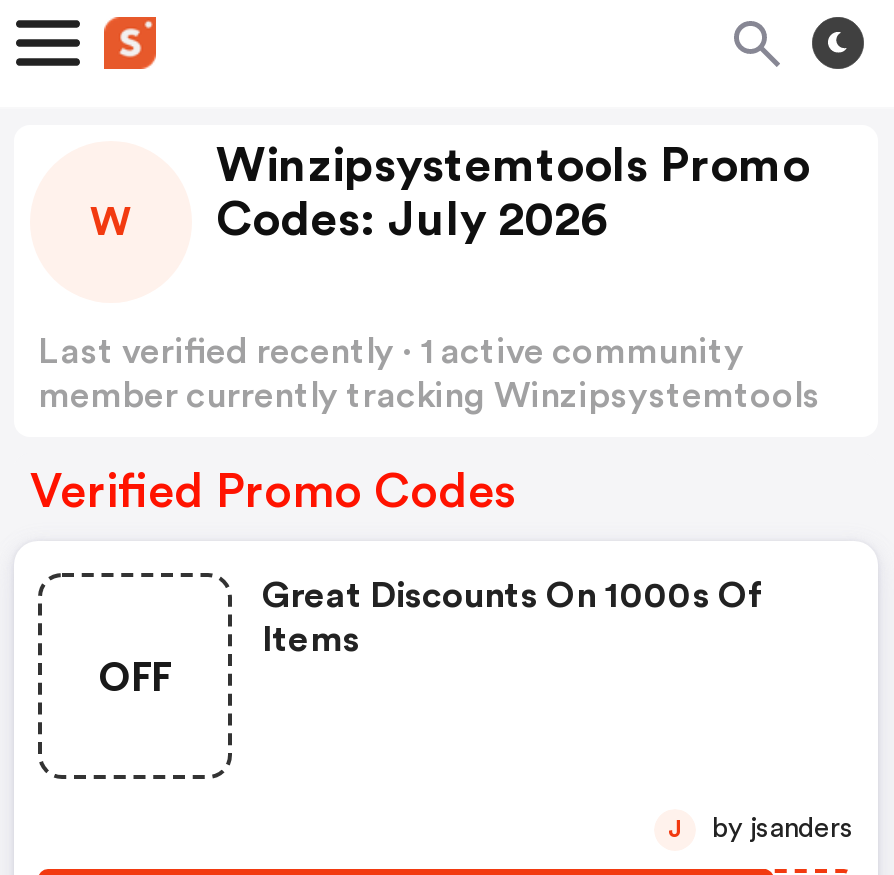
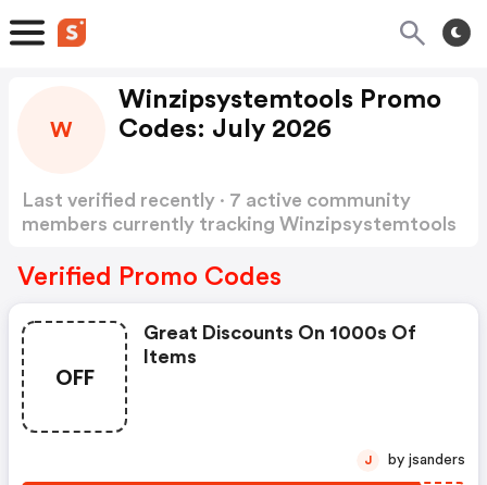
[38,333,744,369] Last verified recently · 1 active community -> [22,190,411,210] Last verified recently · 7 active community
[38,377,820,413] member currently tracking Winzipsystemtools -> [22,214,457,234] members currently tracking Winzipsystemtools

